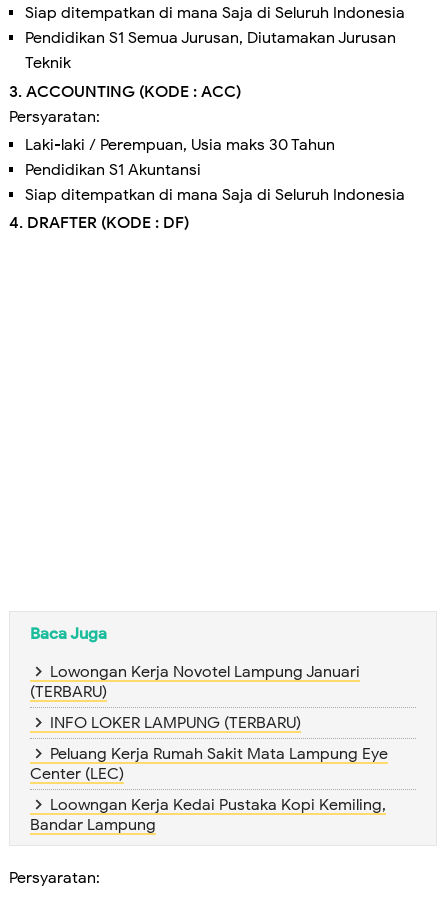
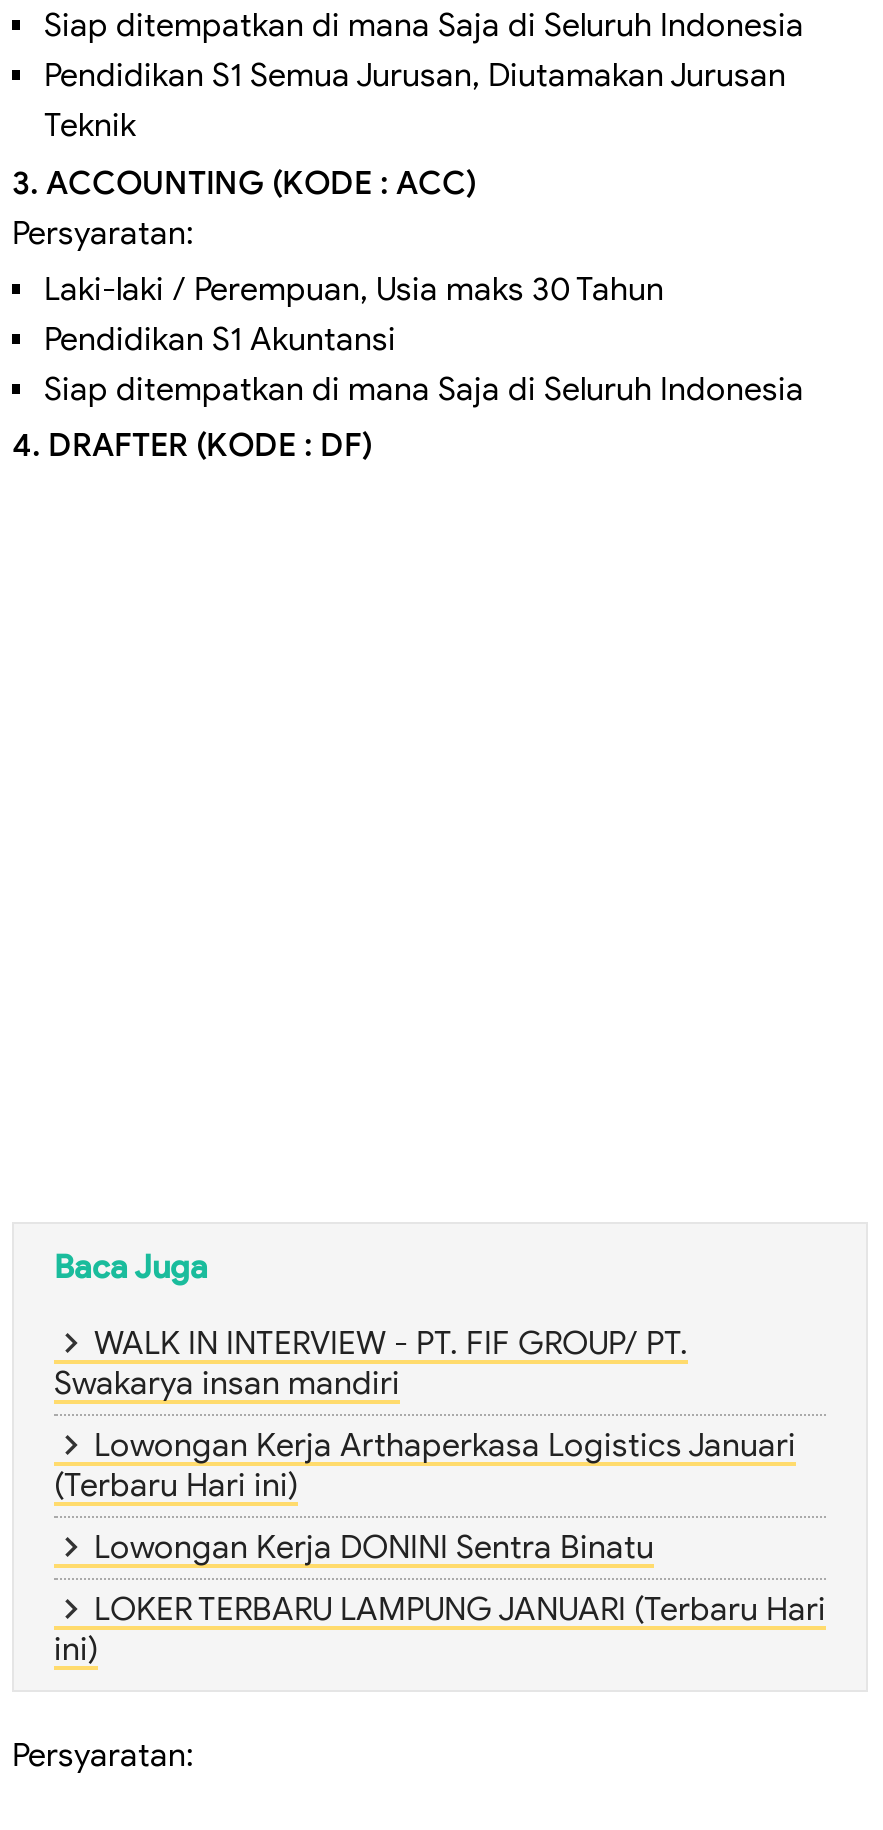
[30,662,360,702] Lowongan Kerja Novotel Lampung Januari | (TERBARU) -> [54,1324,688,1404] WALK IN INTERVIEW - PT. FIF GROUP/ PT. | Swakarya insan mandiri
[50,713,301,733] INFO LOKER LAMPUNG (TERBARU) -> [54,1426,796,1506] Lowongan Kerja Arthaperkasa Logistics Januari | (Terbaru Hari ini)
[30,744,388,784] Peluang Kerja Rumah Sakit Mata Lampung Eye | Center (LEC) -> [94,1528,654,1568] Lowongan Kerja DONINI Sentra Binatu
[30,795,386,835] Loowngan Kerja Kedai Pustaka Kopi Kemiling, | Bandar Lampung -> [54,1590,826,1670] LOKER TERBARU LAMPUNG JANUARI (Terbaru Hari | ini)

